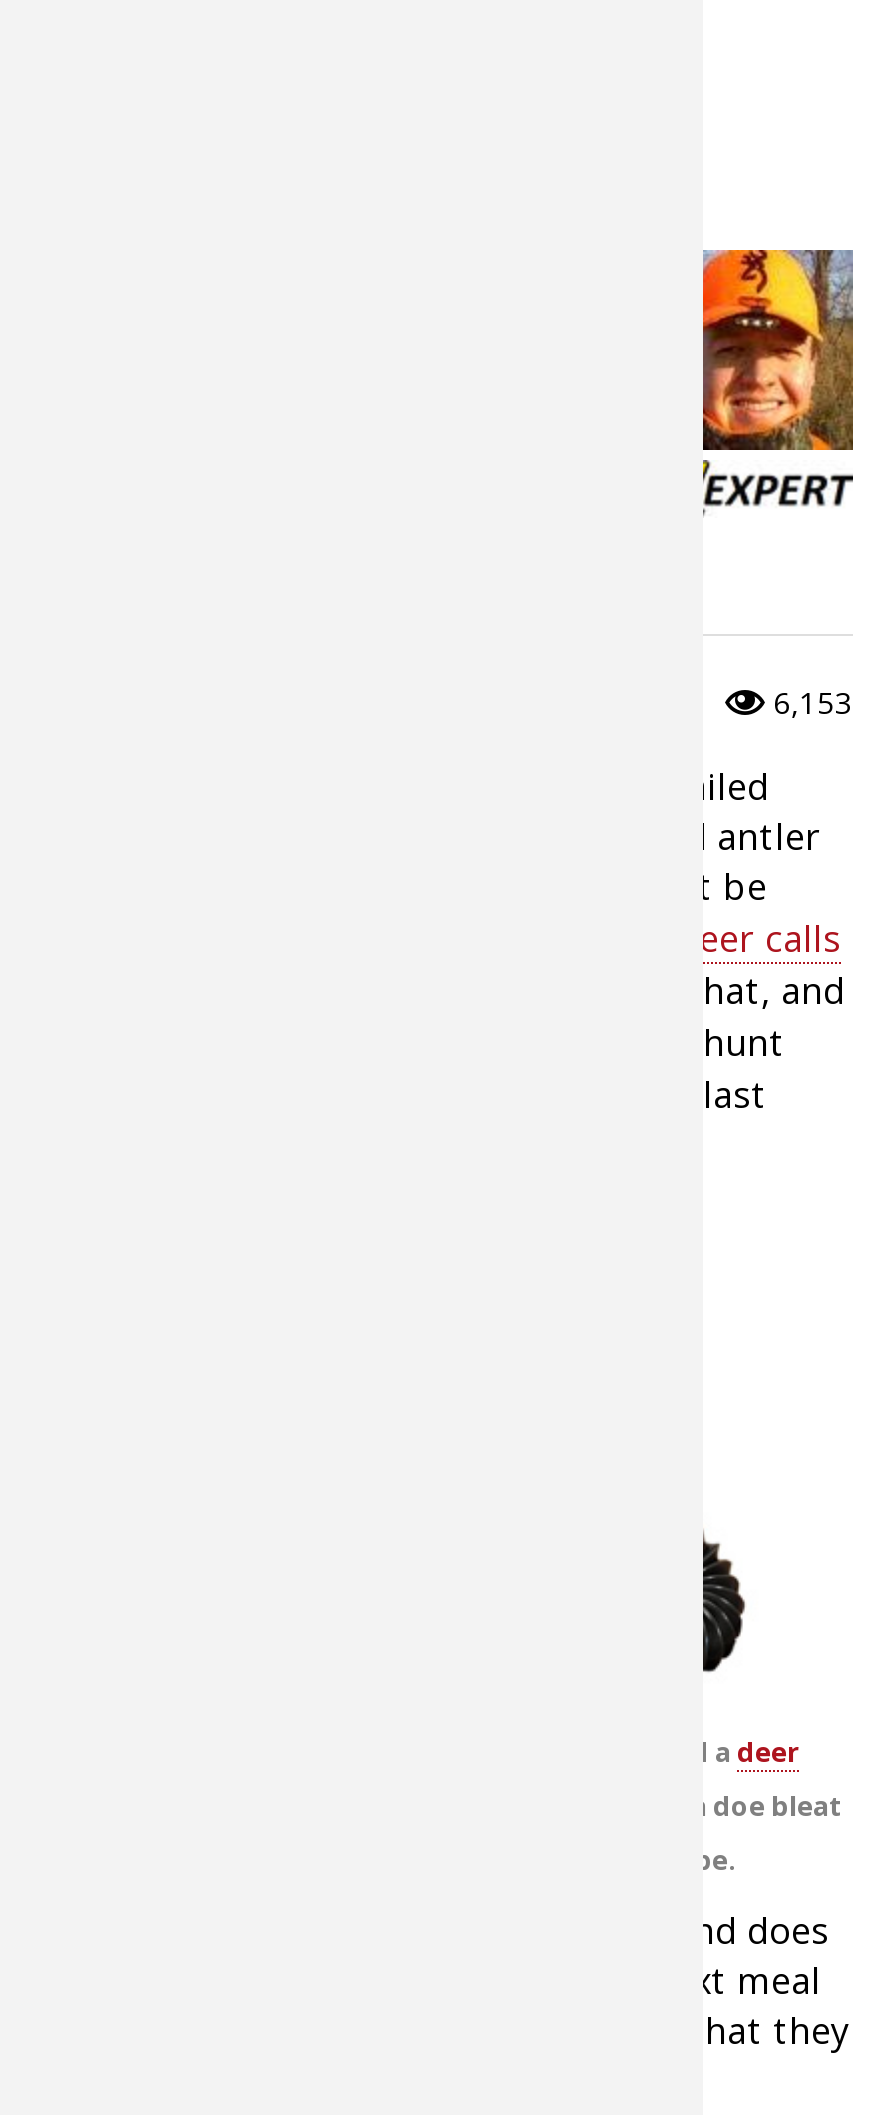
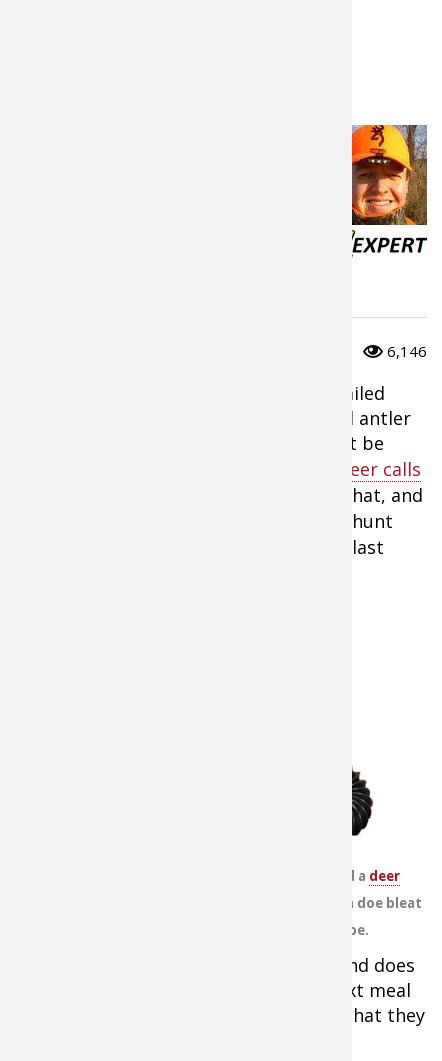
[773,682,853,722] 6,153 -> [387,341,427,361] 6,146

